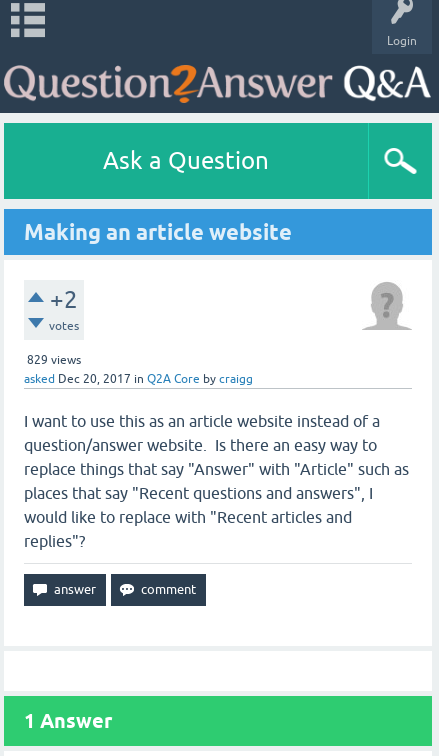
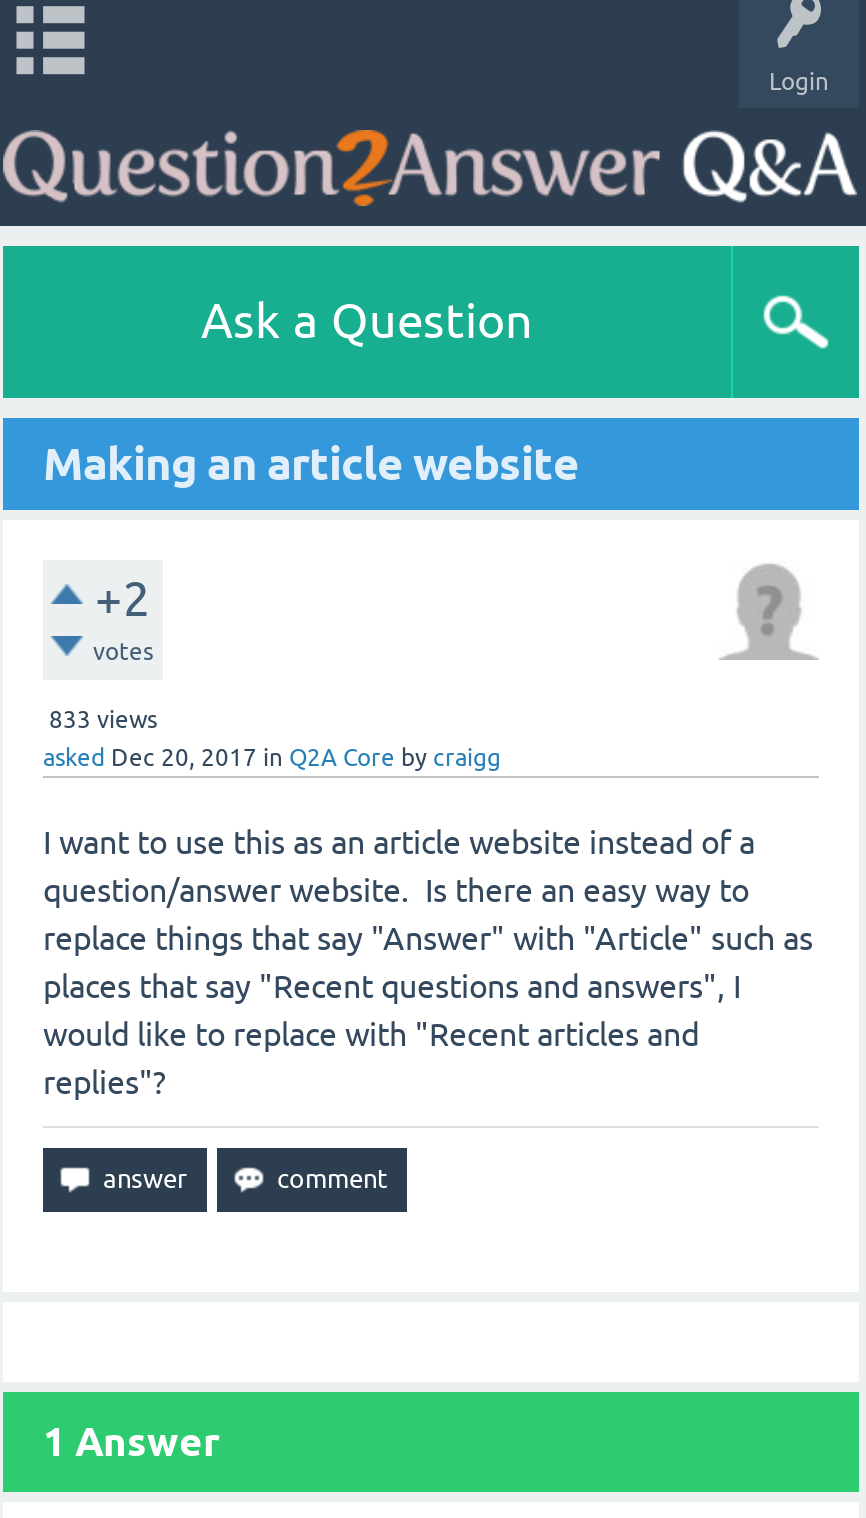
[27,353,81,367] 829 views -> [49,706,157,734] 833 views

